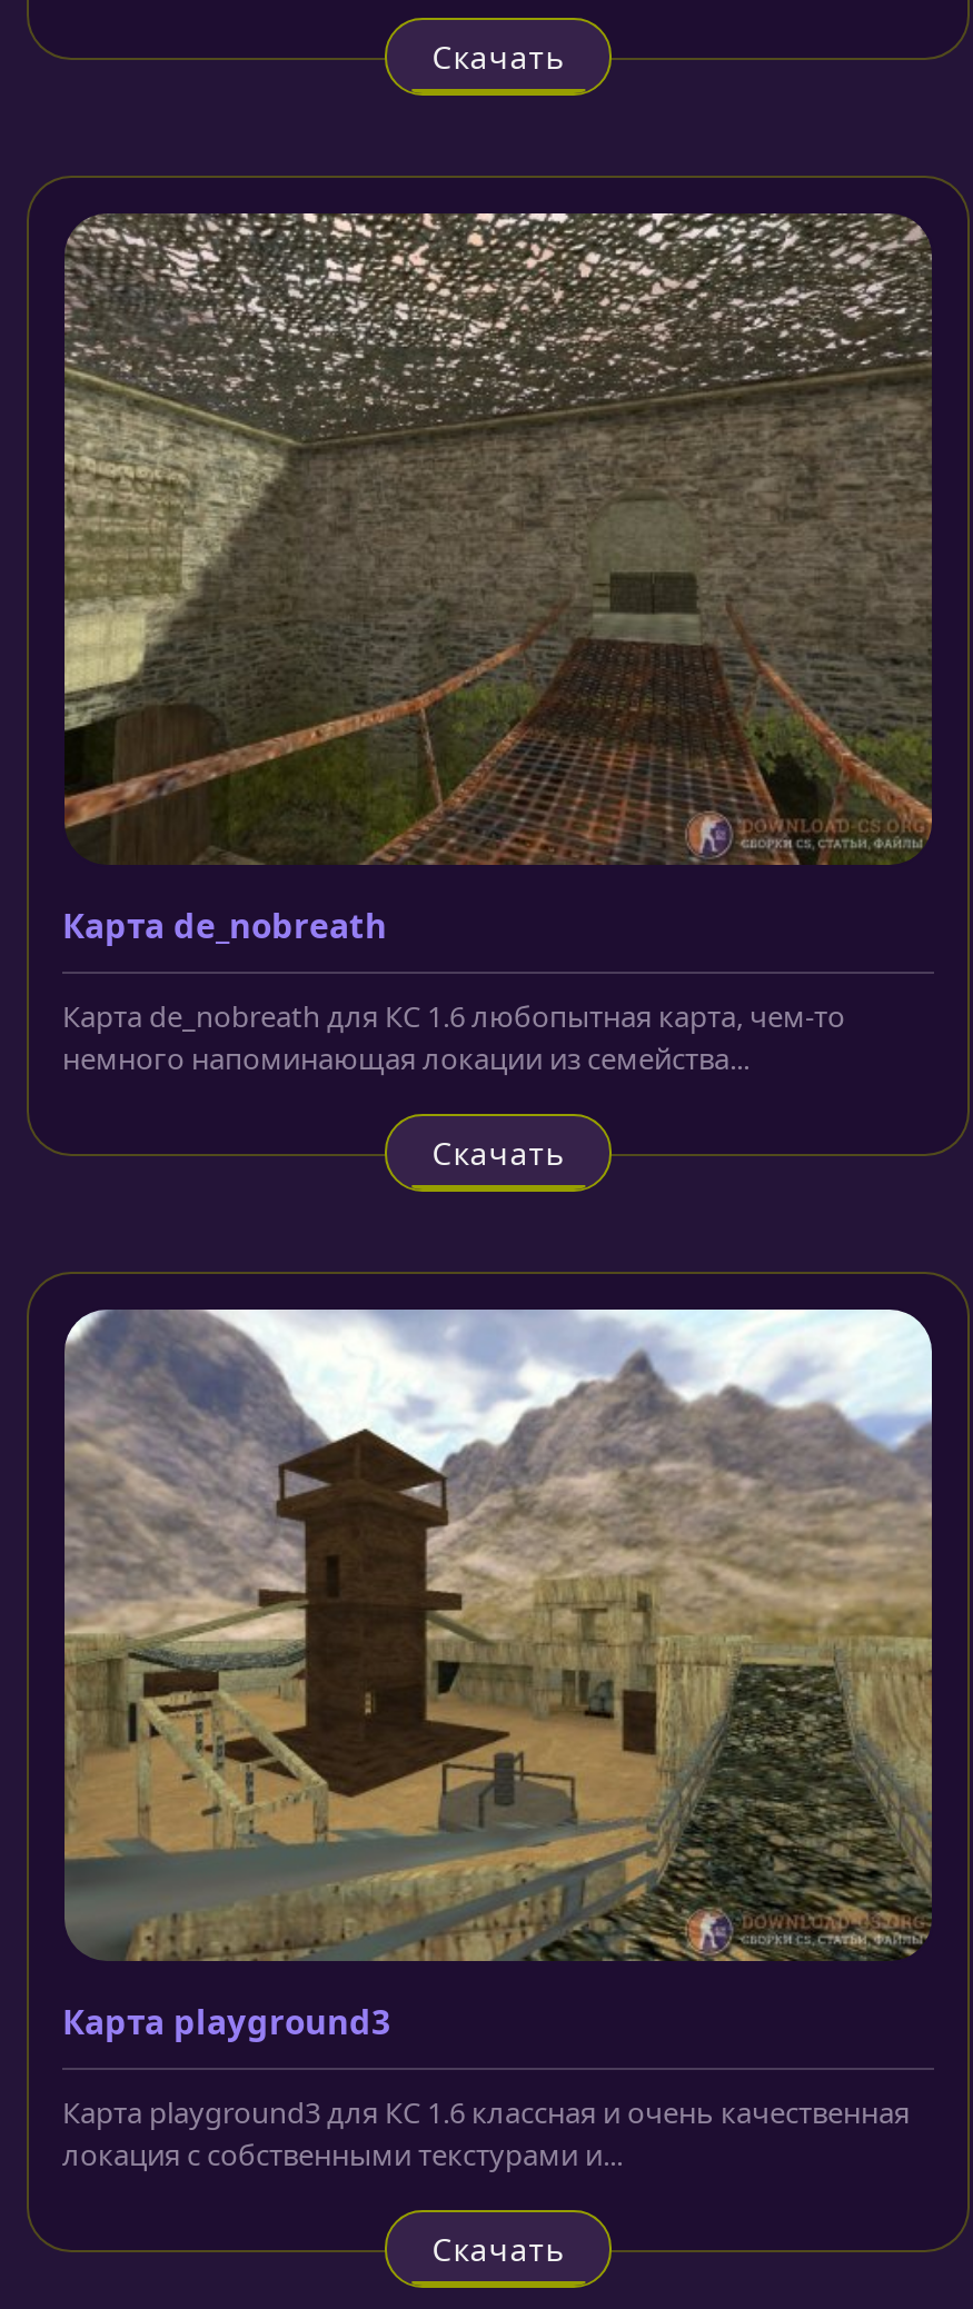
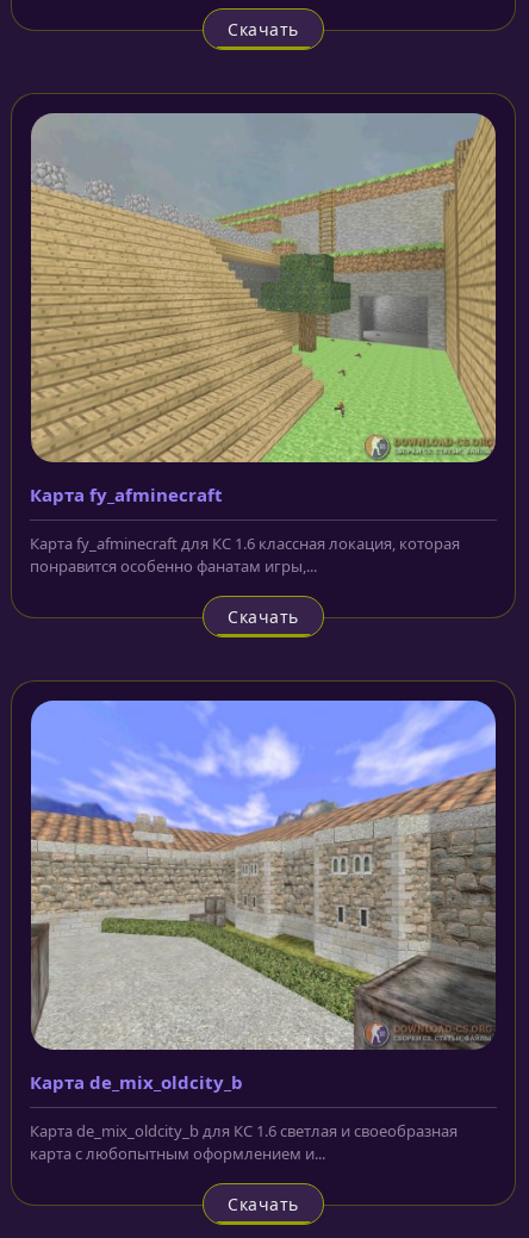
[62,211,932,947] [image] | Карта de_nobreath -> [30,112,497,506] [image] | Карта fy_afminecraft
[62,995,845,1078] Карта de_nobreath для КС 1.6 любопытная карта, чем-то | немного напоминающая локации из семейства... -> [30,532,460,576] Карта fy_afminecraft для КС 1.6 классная локация, которая | понравится особенно фанатам игры,...
[62,1307,934,2042] [image] | Карта playground3 -> [30,699,497,1093] [image] | Карта de_mix_oldcity_b
[62,2091,910,2174] Карта playground3 для КС 1.6 классная и очень качественная | локация с собственными текстурами и... -> [30,1120,458,1164] Карта de_mix_oldcity_b для КС 1.6 светлая и своеобразная | карта с любопытным оформлением и...

